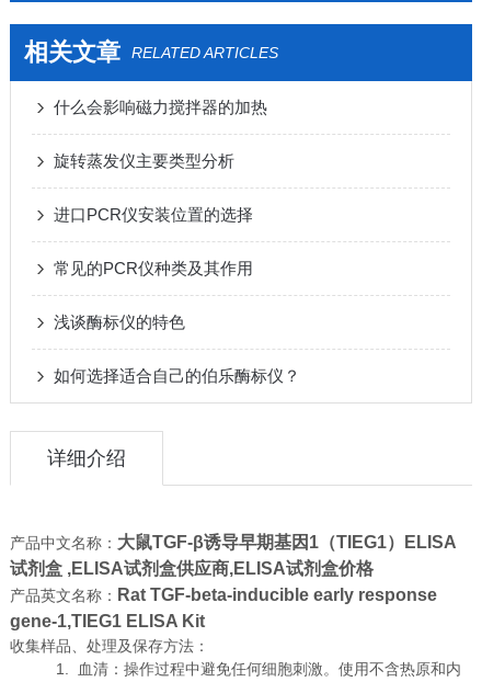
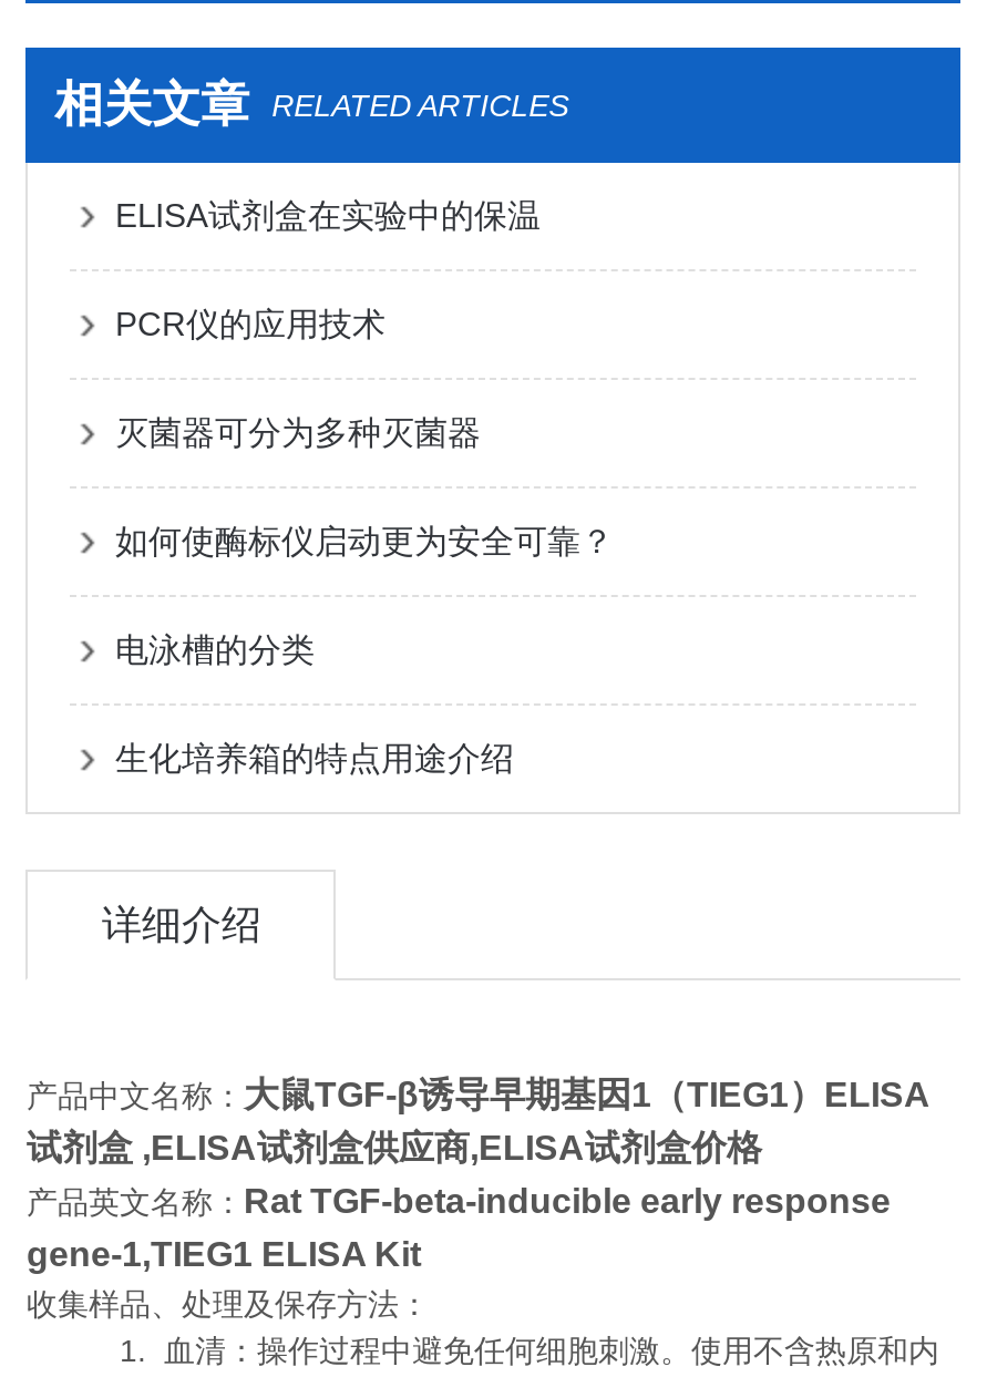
[54,98,268,116] 什么会影响磁力搅拌器的加热 -> [115,196,540,234] ELISA试剂盒在实验中的保温
[54,151,235,170] 旋转蒸发仪主要类型分析 -> [115,305,385,342] PCR仪的应用技术
[54,205,253,224] 进口PCR仪安装位置的选择 -> [115,413,481,451] 灭菌器可分为多种灭菌器
[54,259,253,277] 常见的PCR仪种类及其作用 -> [115,522,613,559] 如何使酶标仪启动更为安全可靠？
[54,312,186,331] 浅谈酶标仪的特色 -> [115,630,314,668] 电泳槽的分类
[54,366,301,385] 如何选择适合自己的伯乐酶标仪？ -> [115,739,514,777] 生化培养箱的特点用途介绍

